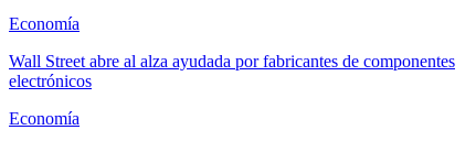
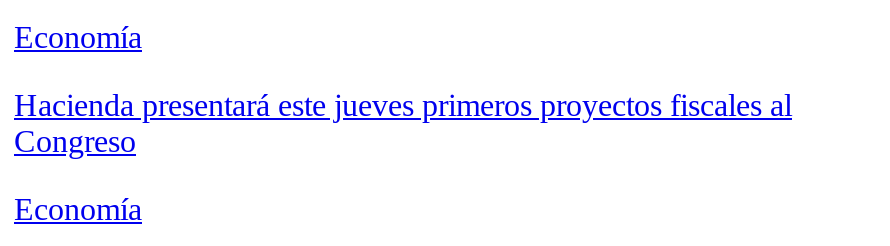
[9,52,455,91] Wall Street abre al alza ayudada por fabricantes de componentes | electrónicos -> [14,87,792,157] Hacienda presentará este jueves primeros proyectos fiscales al | Congreso

